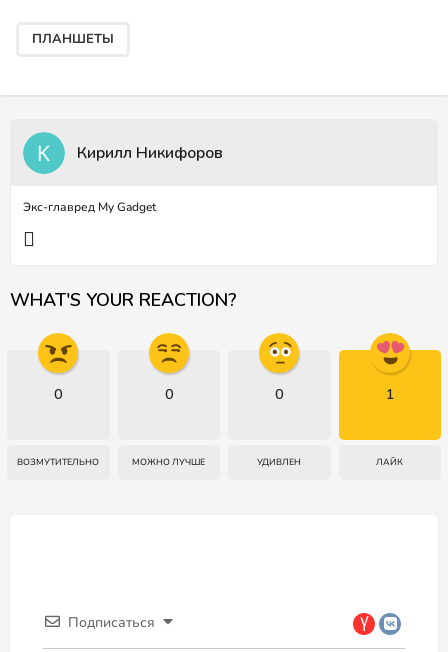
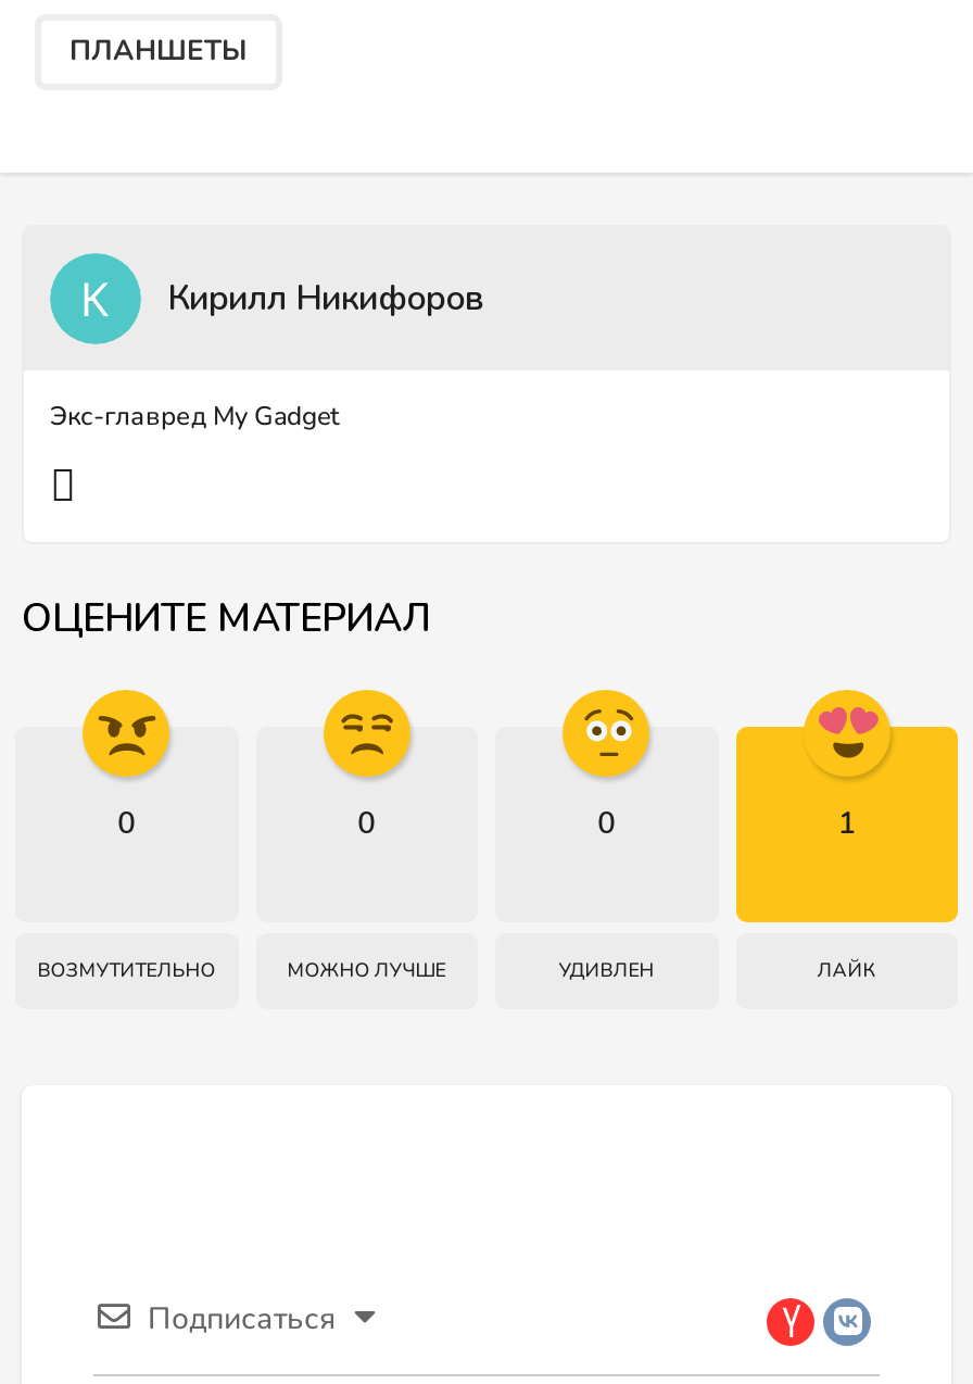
[10,288,237,312] WHAT'S YOUR REACTION? -> [22,592,430,644] ОЦЕНИТЕ МАТЕРИАЛ

